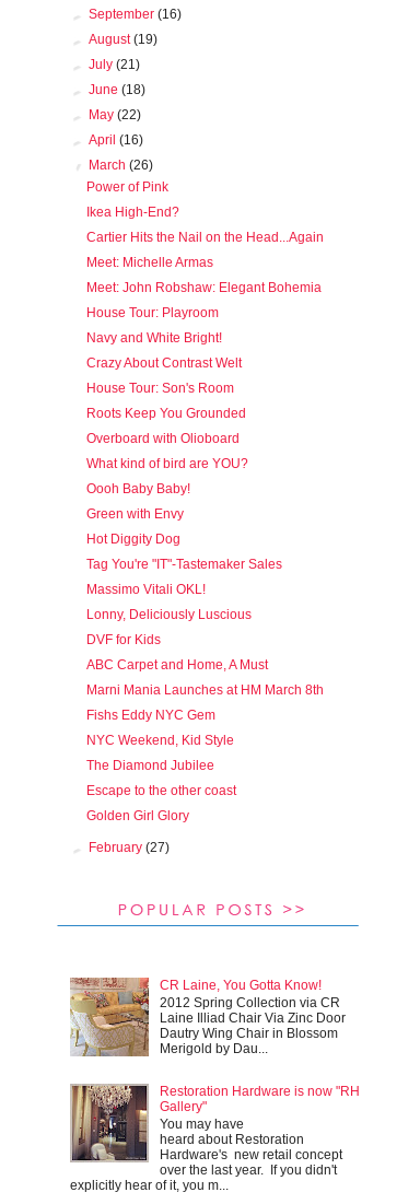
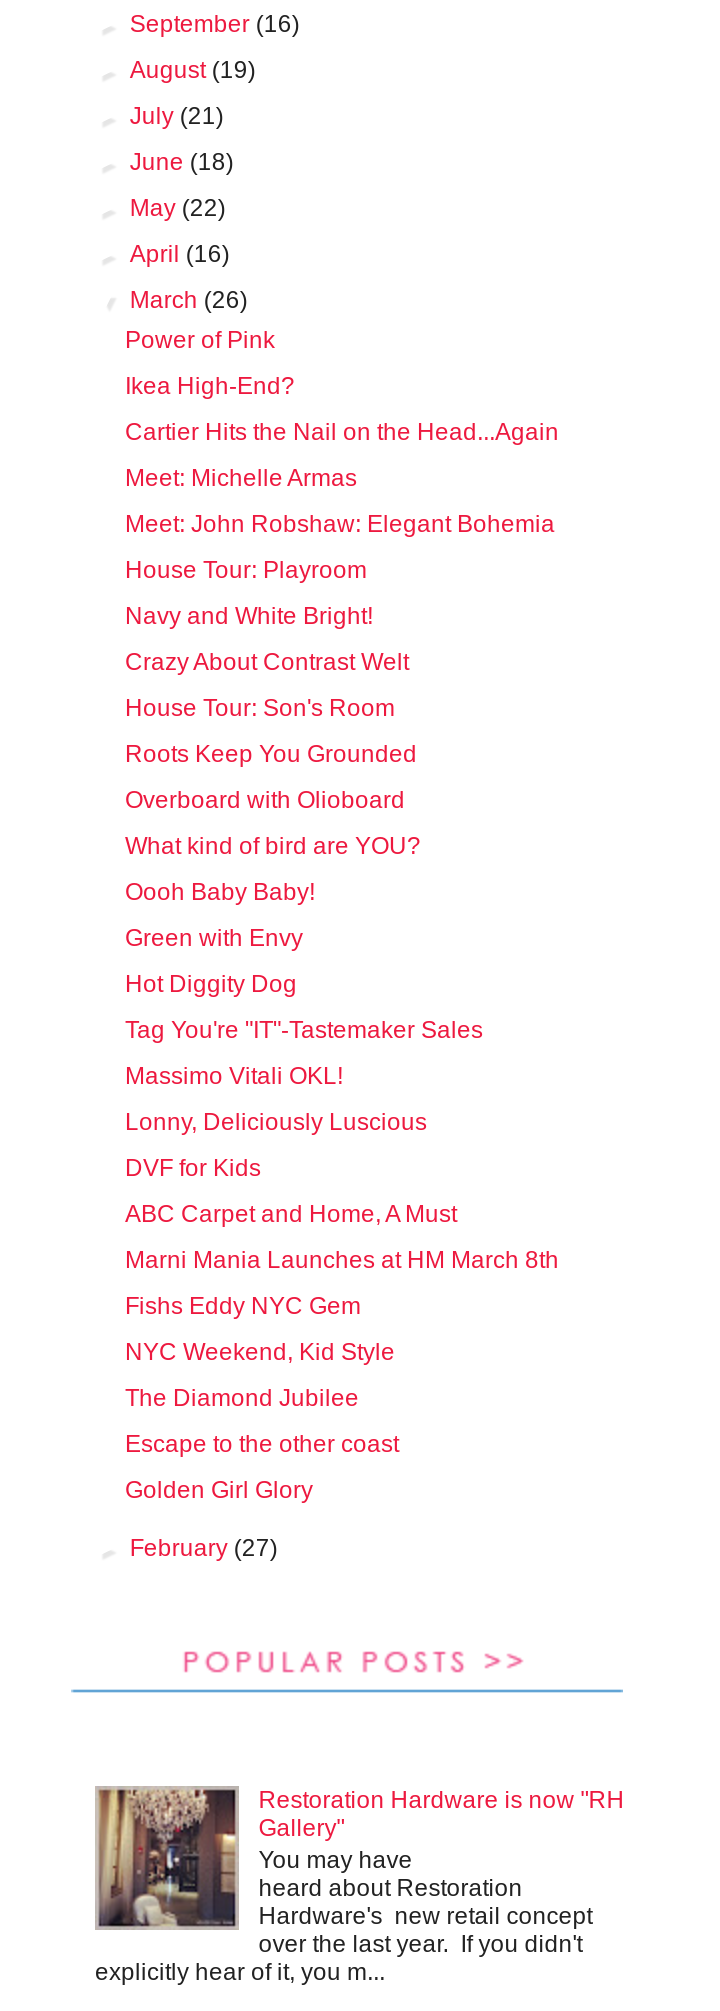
[70,977,345,1057] [image] | CR Laine, You Gotta Know! | 2012 Spring Collection via CR | Laine Illiad Chair Via Zinc Door | Dautry Wing Chair in Blossom | Merigold by Dau... -> none

